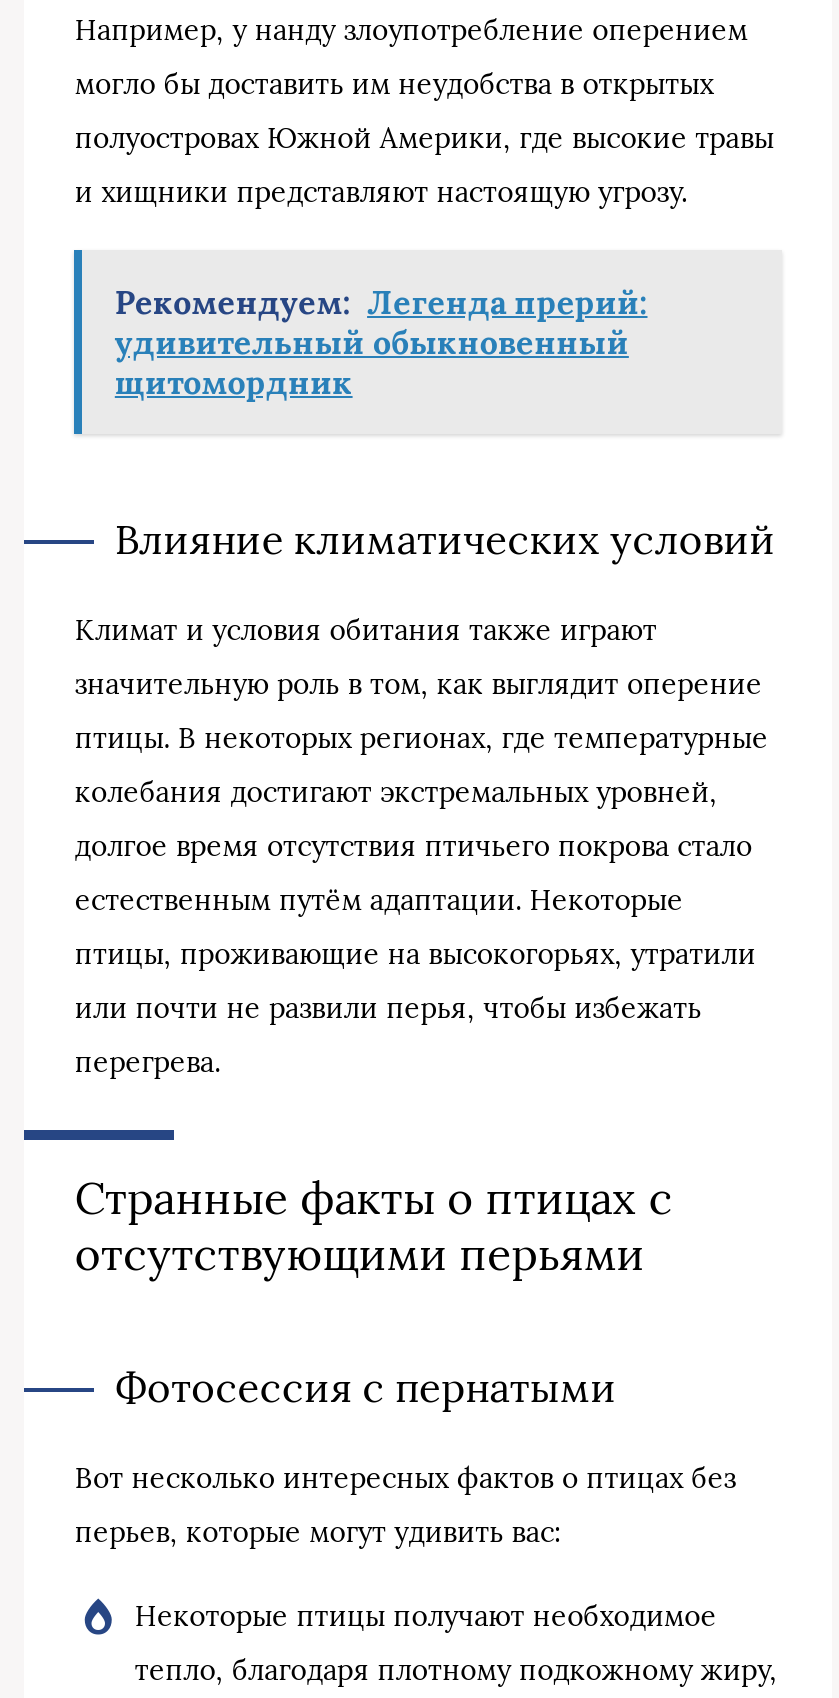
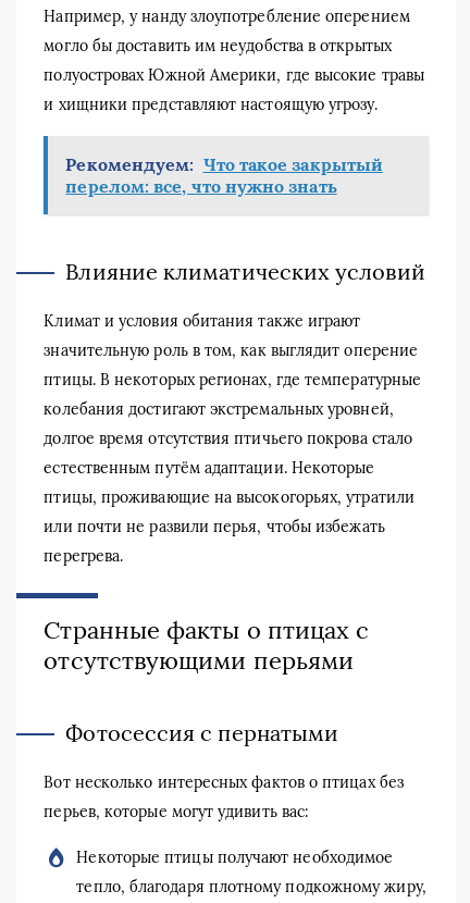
[115,282,648,402] Рекомендуем: Легенда прерий: | удивительный обыкновенный | щитомордник -> [66,154,383,197] Рекомендуем: Что такое закрытый | перелом: все, что нужно знать

